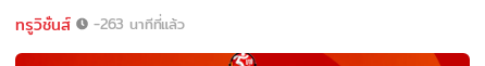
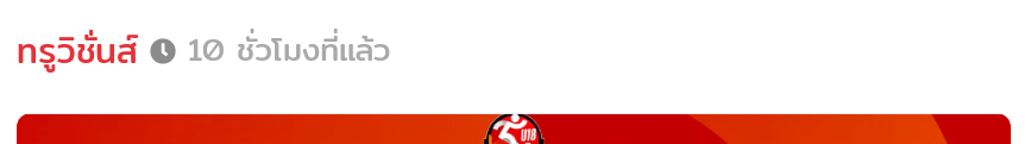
[94,12,185,34] -263 นาทีที่แล้ว -> [188,26,390,74] 10 ชั่วโมงที่แล้ว

